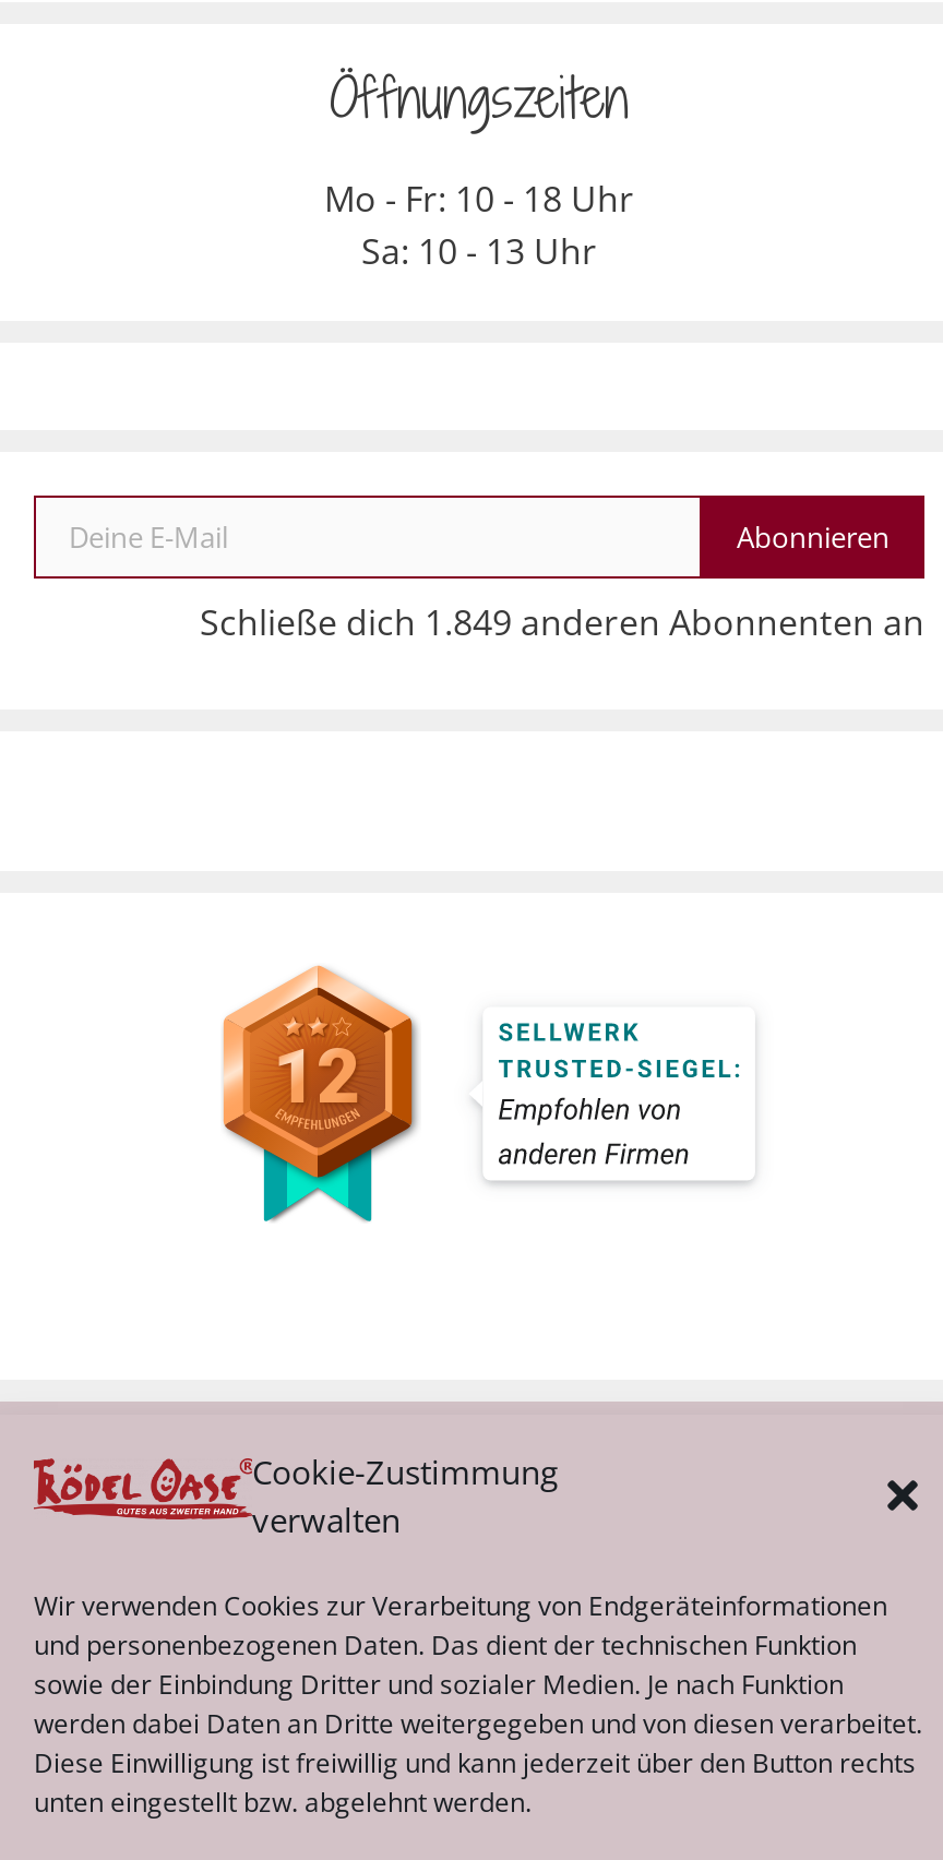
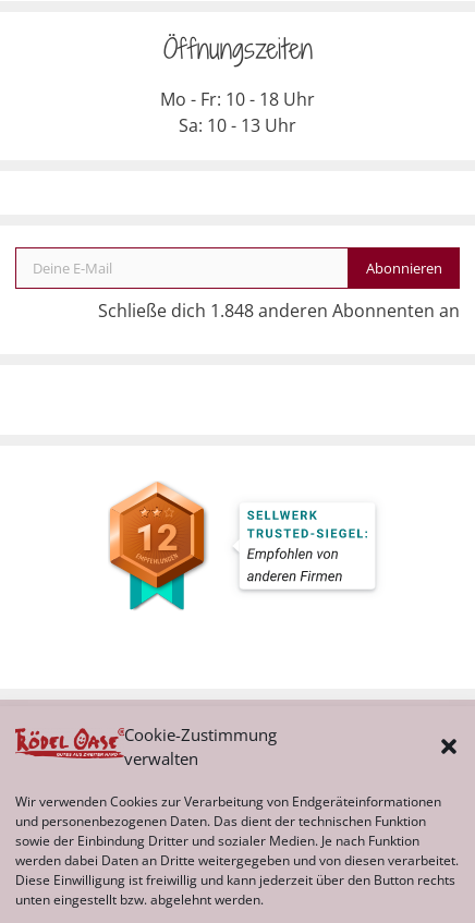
[200,598,924,646] Schließe dich 1.849 anderen Abonnenten an -> [98,298,460,322] Schließe dich 1.848 anderen Abonnenten an

